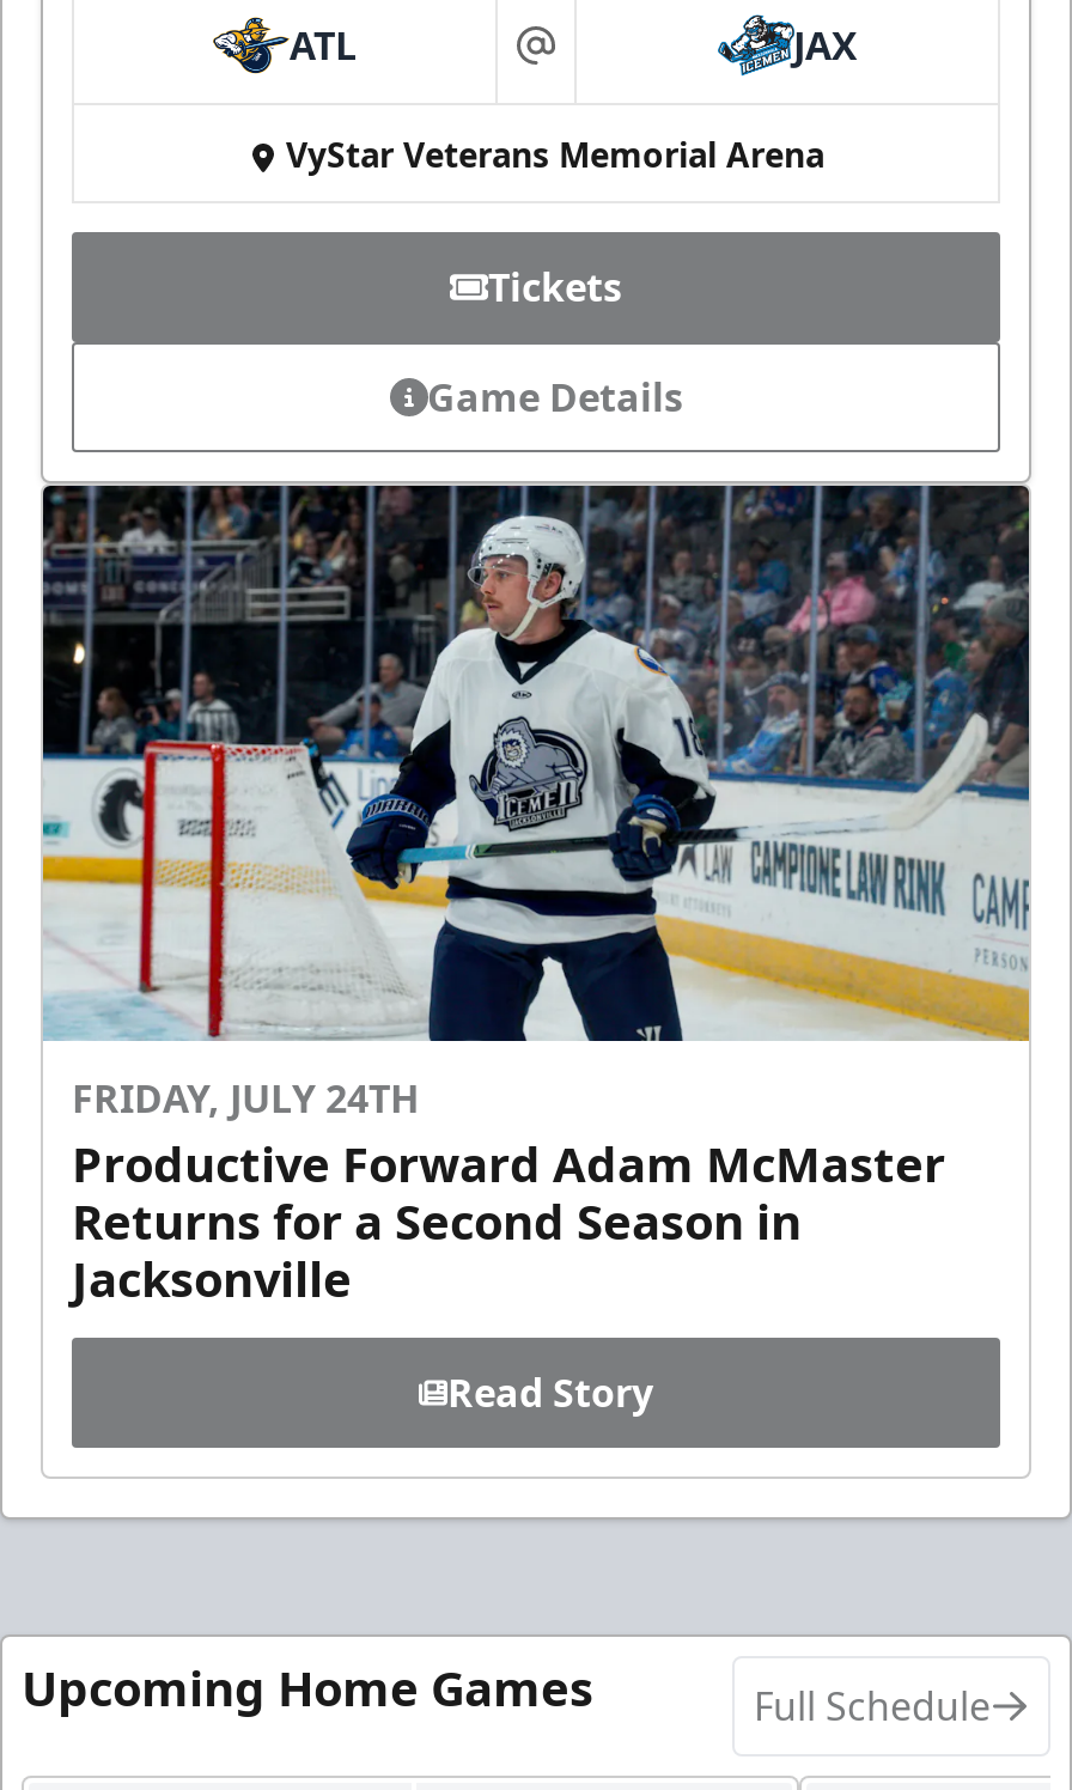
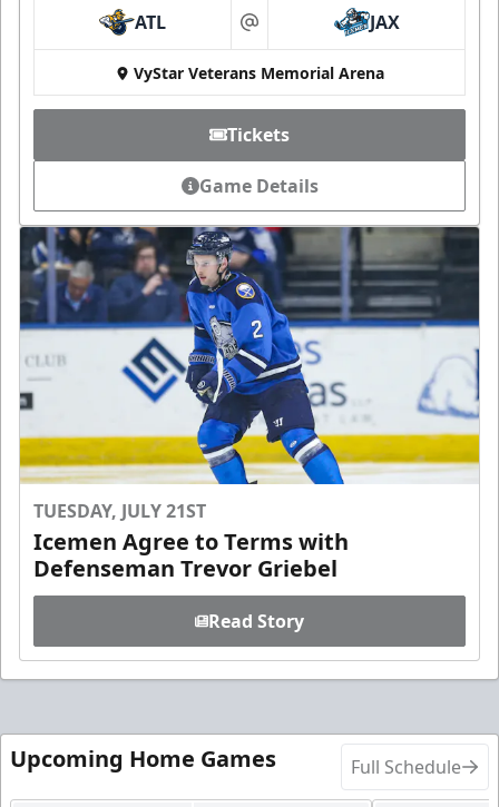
[41,485,1029,1311] [image] | FRIDAY, JULY 24TH | Productive Forward Adam McMaster | Returns for a Second Season in | Jacksonville -> [19,226,480,584] [image] | TUESDAY, JULY 21ST | Icemen Agree to Terms with | Defenseman Trevor Griebel

